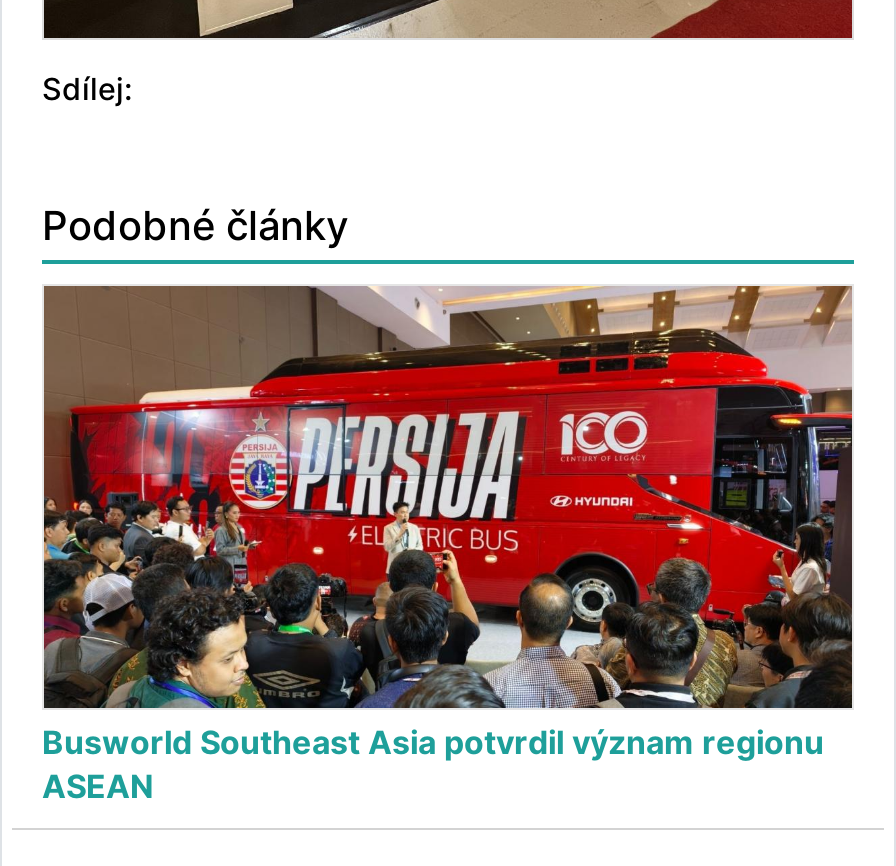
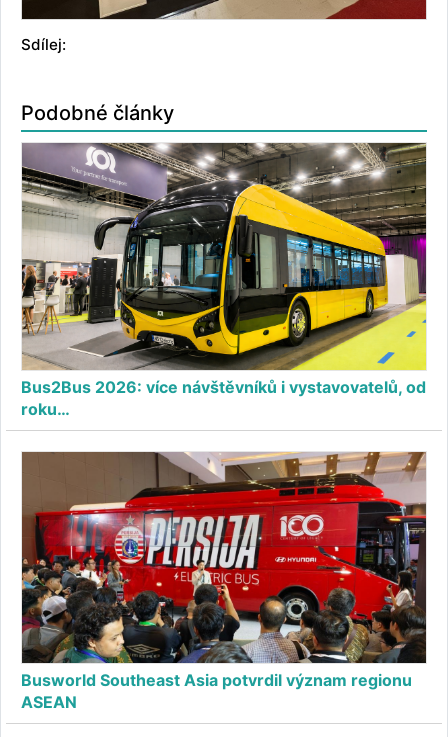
none -> [21,142,427,419] [image] | Bus2Bus 2026: více návštěvníků i vystavovatelů, od | roku…

